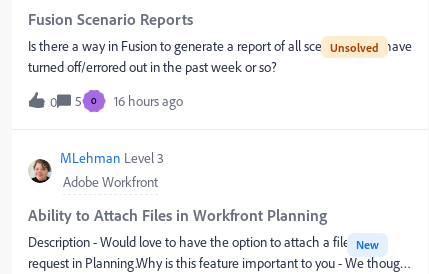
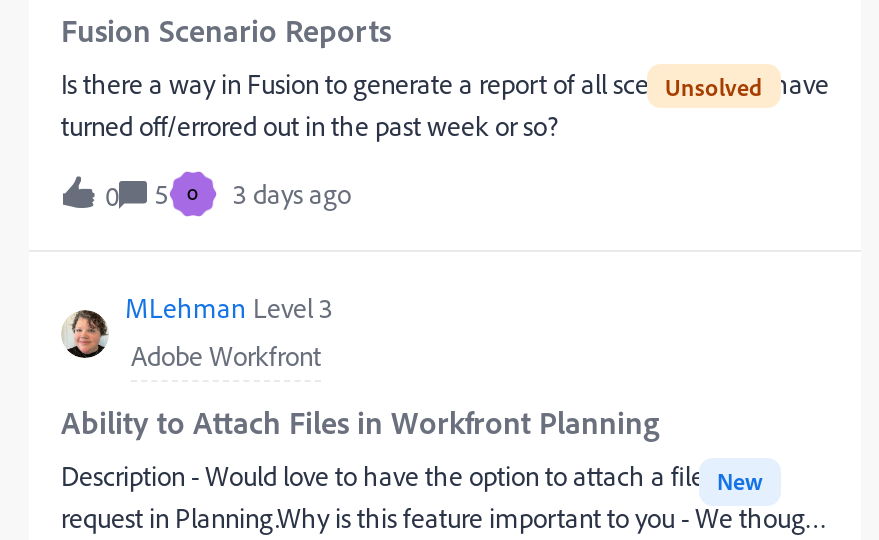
[50,92,183,110] 0 5 O 16 hours ago -> [105,176,351,212] 0 5 O 3 days ago

